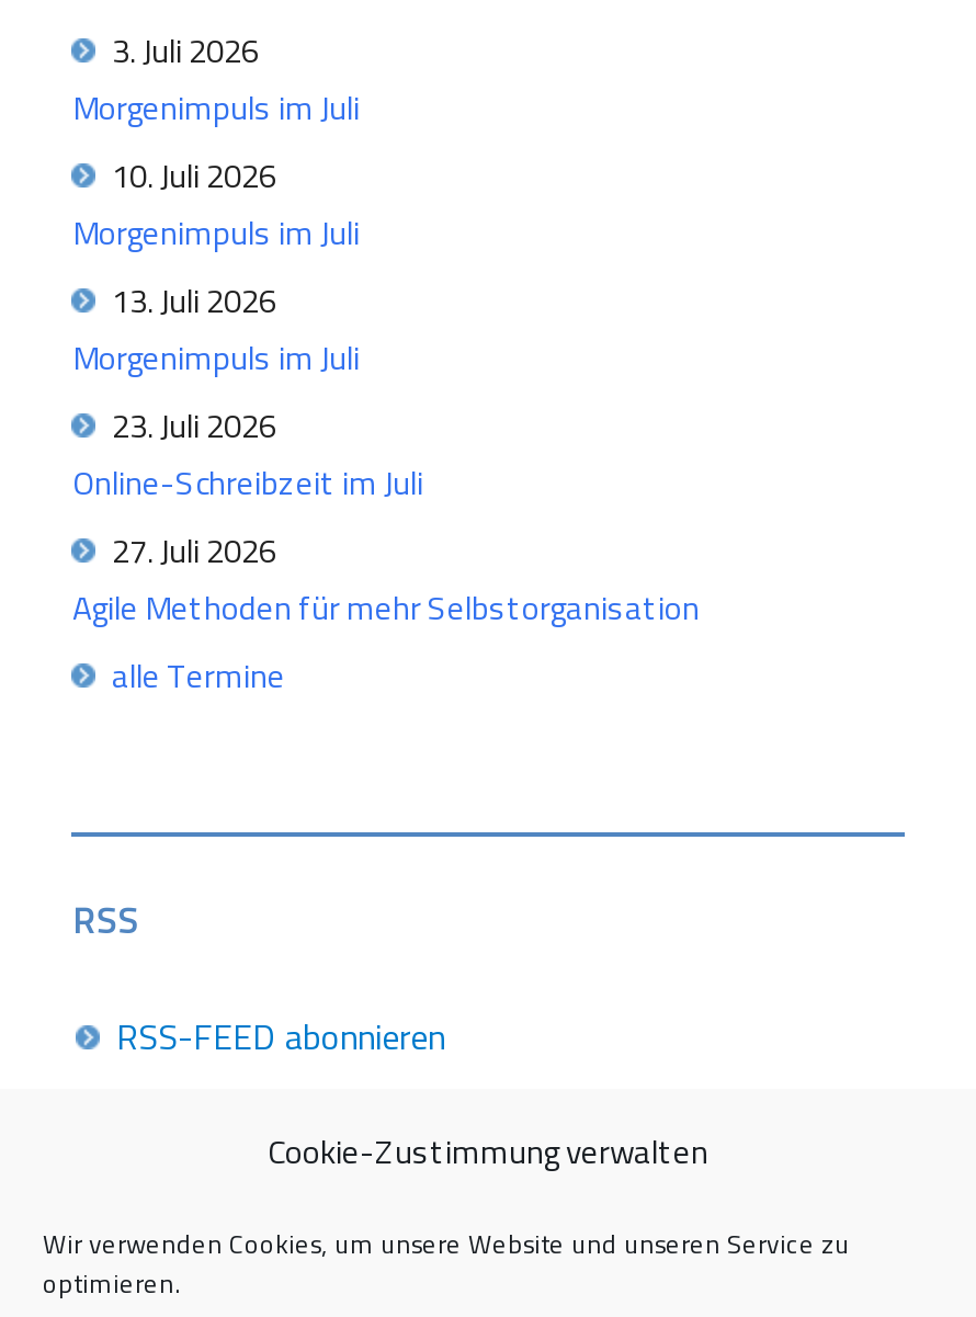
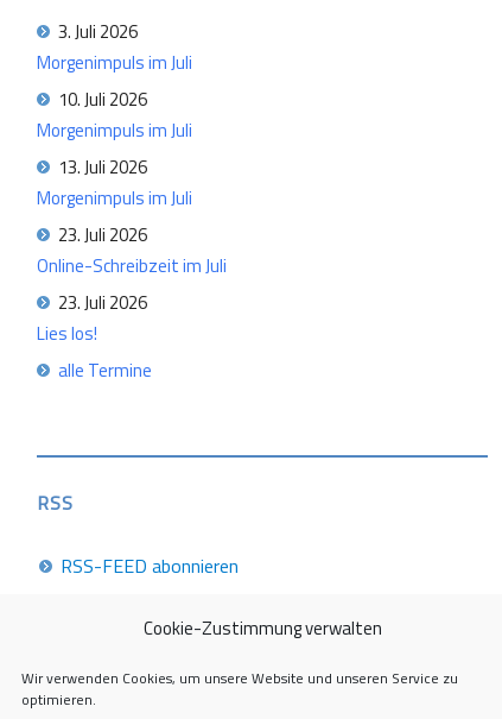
[72,526,700,633] 27. Juli 2026 | Agile Methoden für mehr Selbstorganisation -> [37,289,148,347] 23. Juli 2026 | Lies los!

